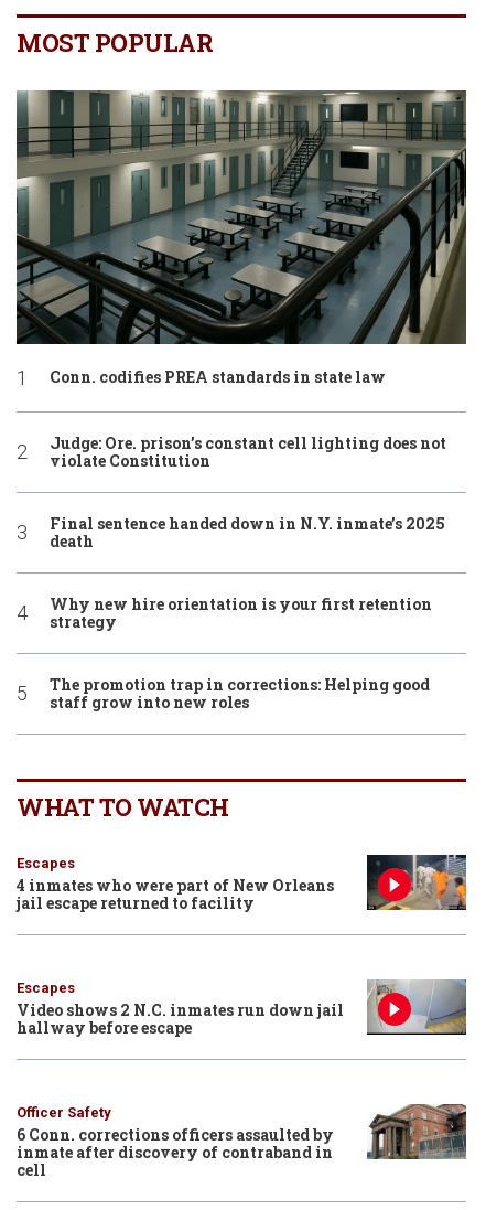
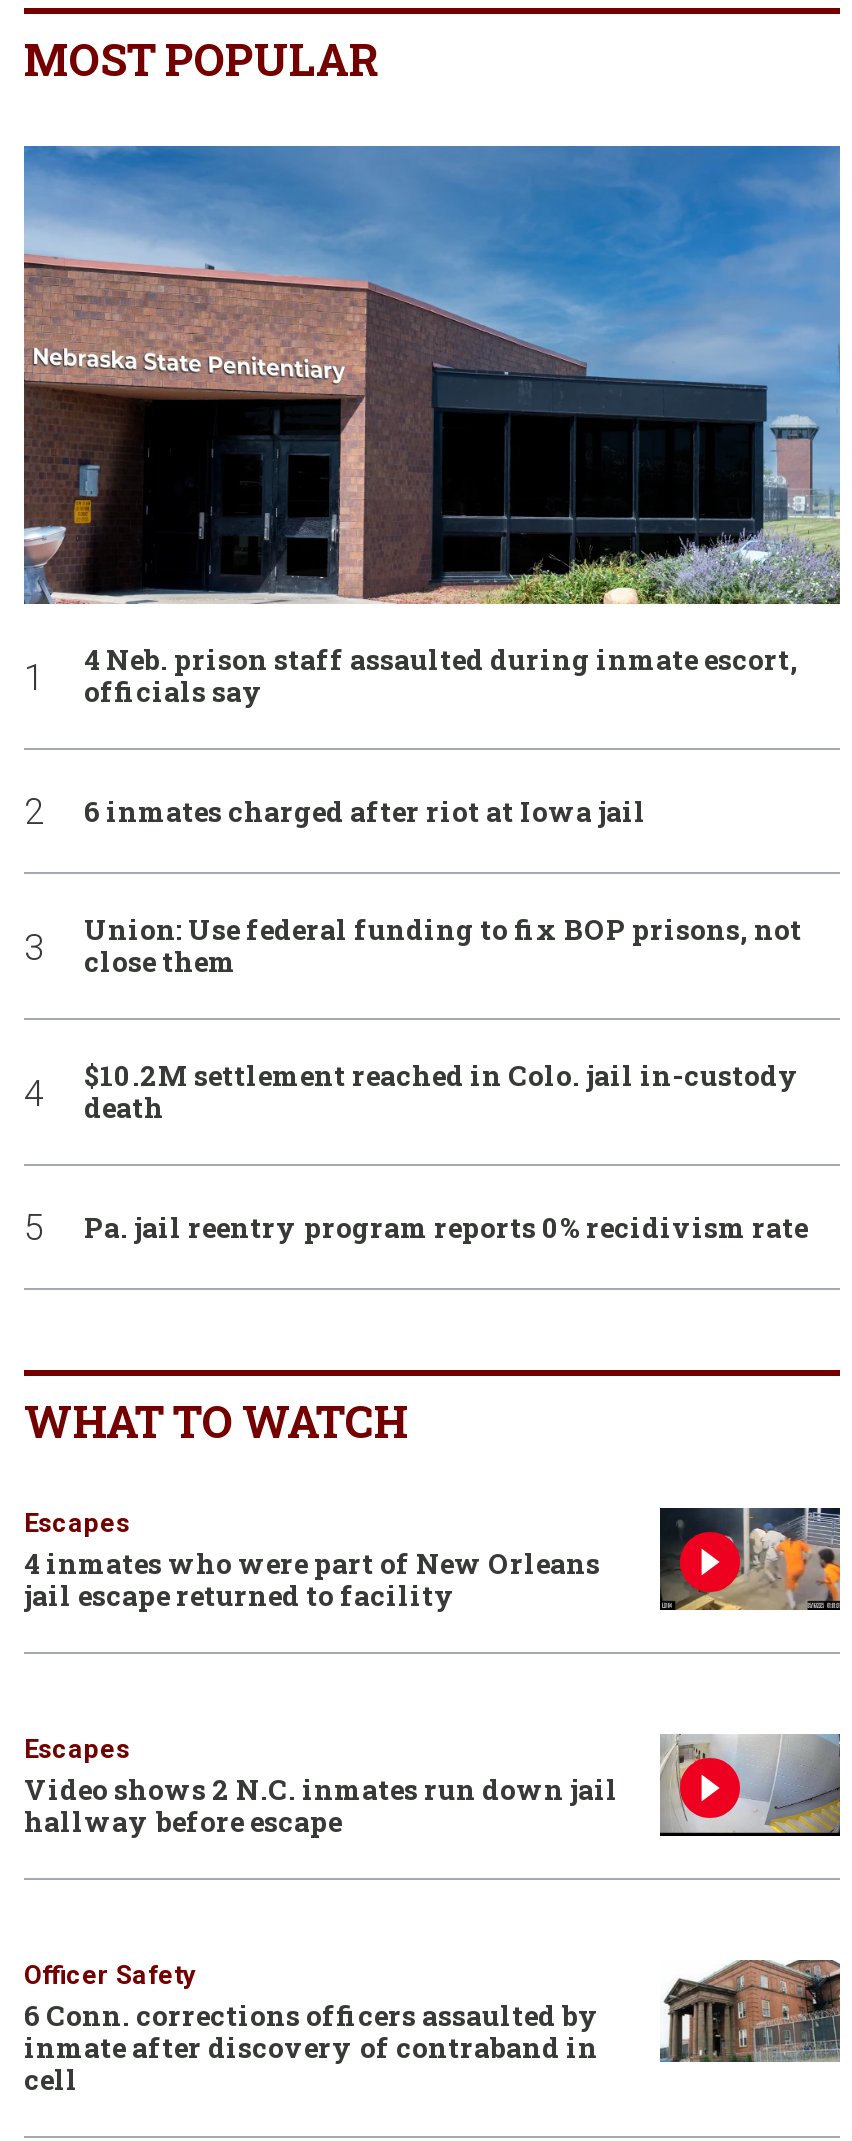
[15,89,467,534] [image] | Conn. codifies PREA standards in state law | Judge: Ore. prison’s constant cell lighting does not | violate Constitution | Final sentence handed down in N.Y. inmate’s 2025 -> [22,144,842,1095] [image] | 4 Neb. prison staff assaulted during inmate escort, | officials say | 6 inmates charged after riot at Iowa jail | Union: Use federal funding to fix BOP prisons, not | close them | $10.2M settlement reached in Colo. jail in-custody
moved [50,530,94,551] -> [84,1089,164,1127]: death
[50,593,432,712] Why new hire orientation is your first retention | strategy | The promotion trap in corrections: Helping good | staff grow into new roles -> [84,1208,808,1246] Pa. jail reentry program reports 0% recidivism rate

